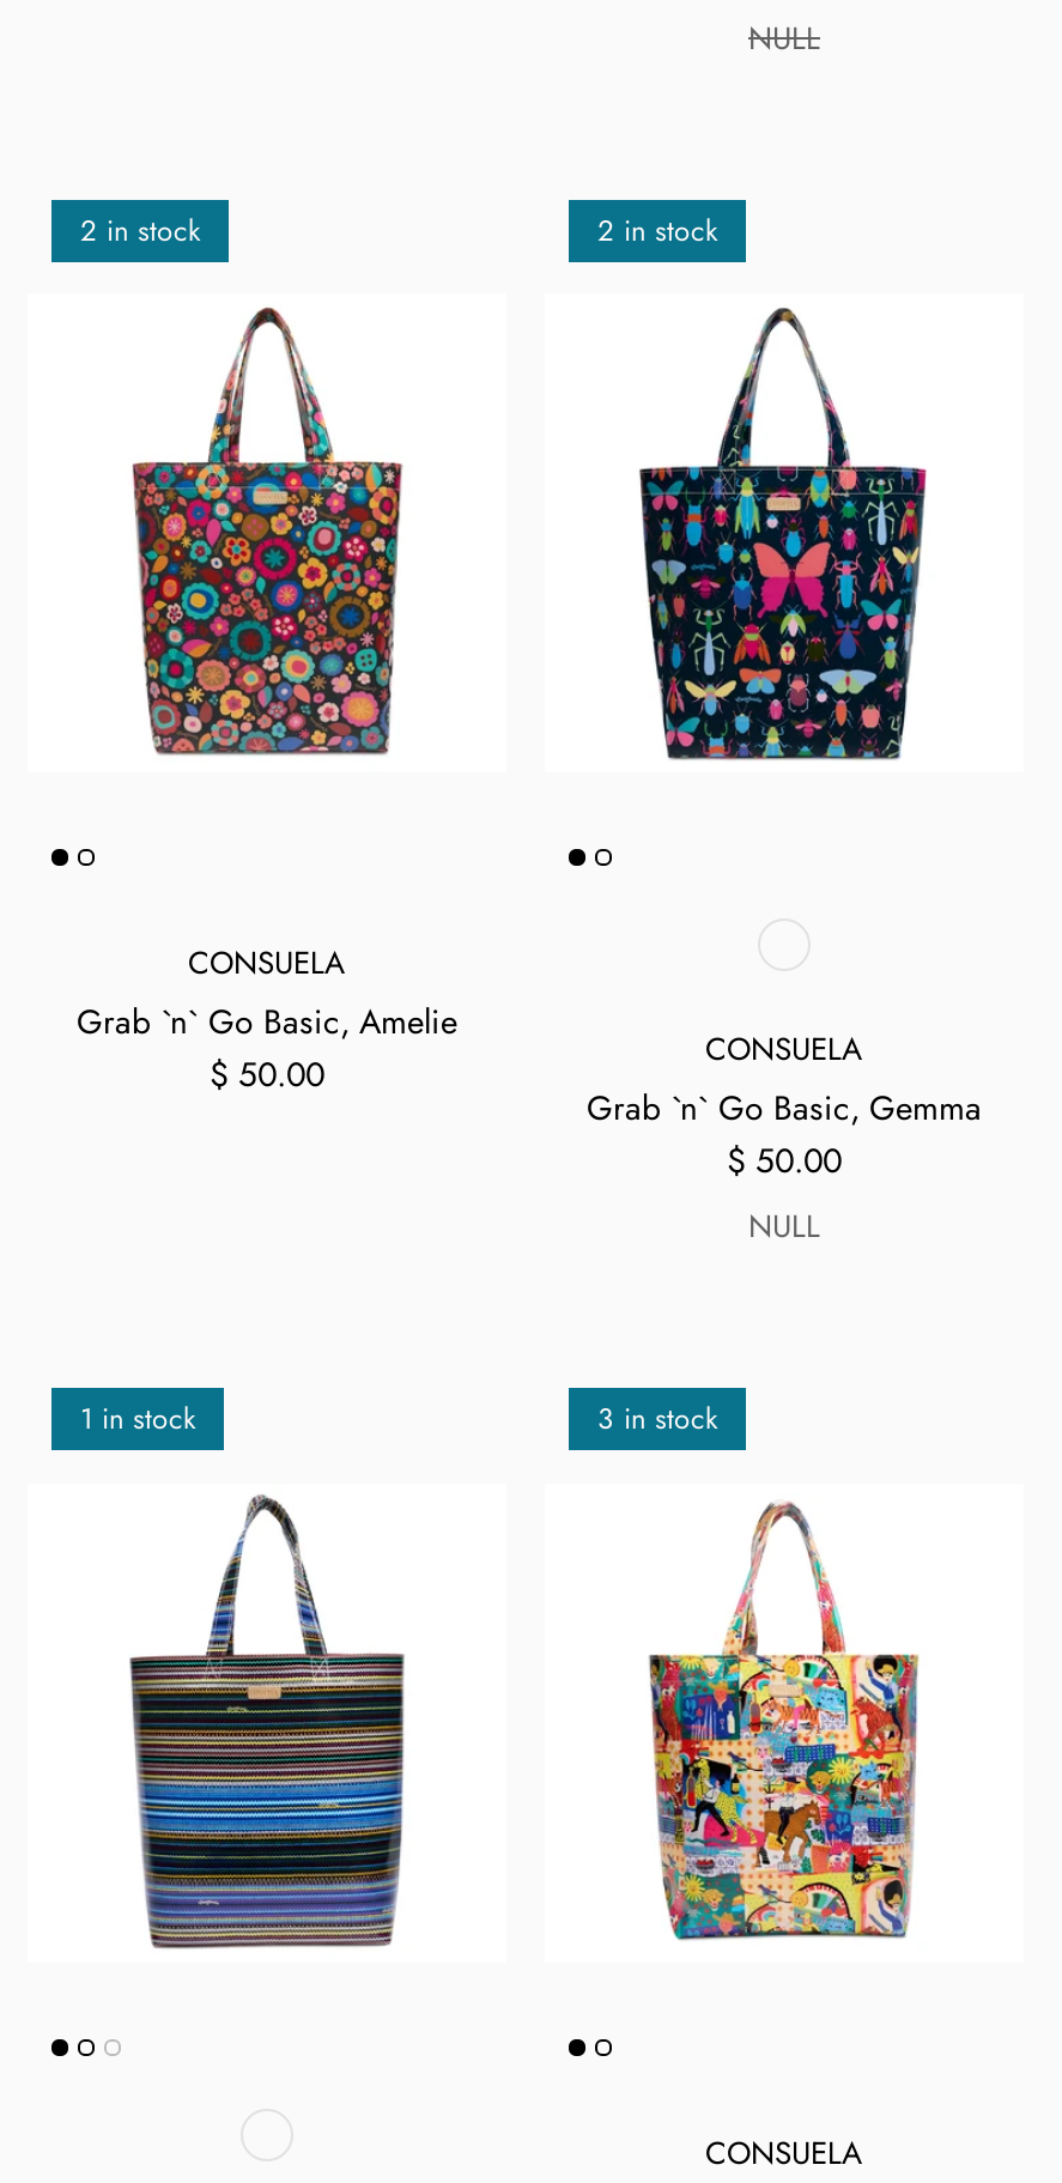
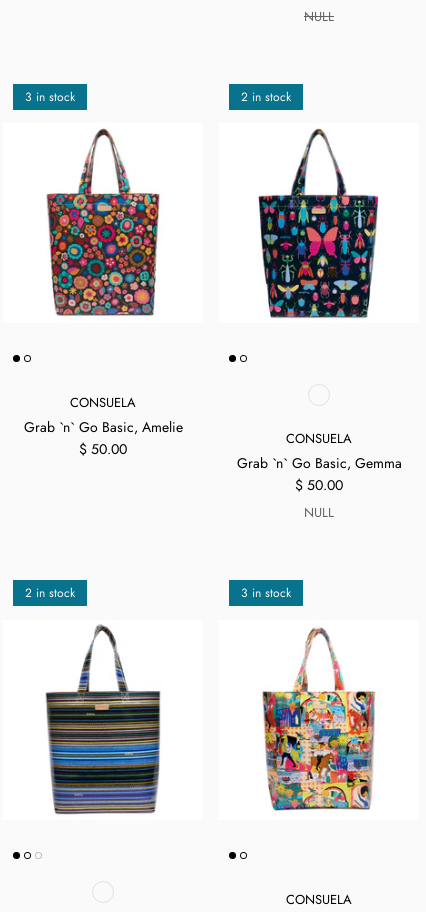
[80,209,200,252] 2 in stock -> [25,88,75,106] 3 in stock
[80,1398,195,1441] 1 in stock -> [25,584,75,602] 2 in stock

